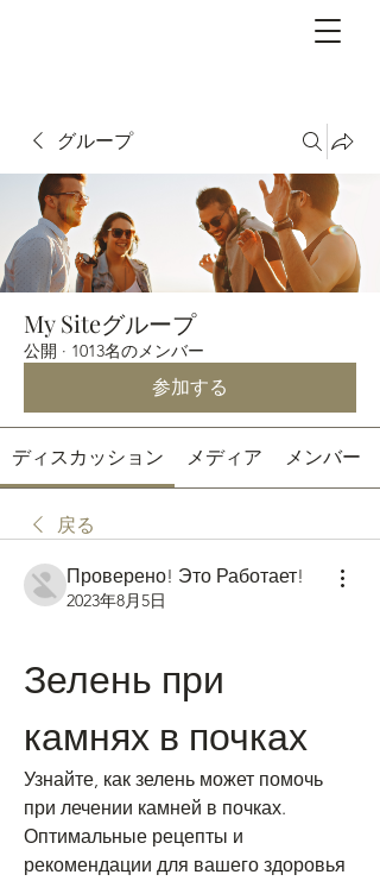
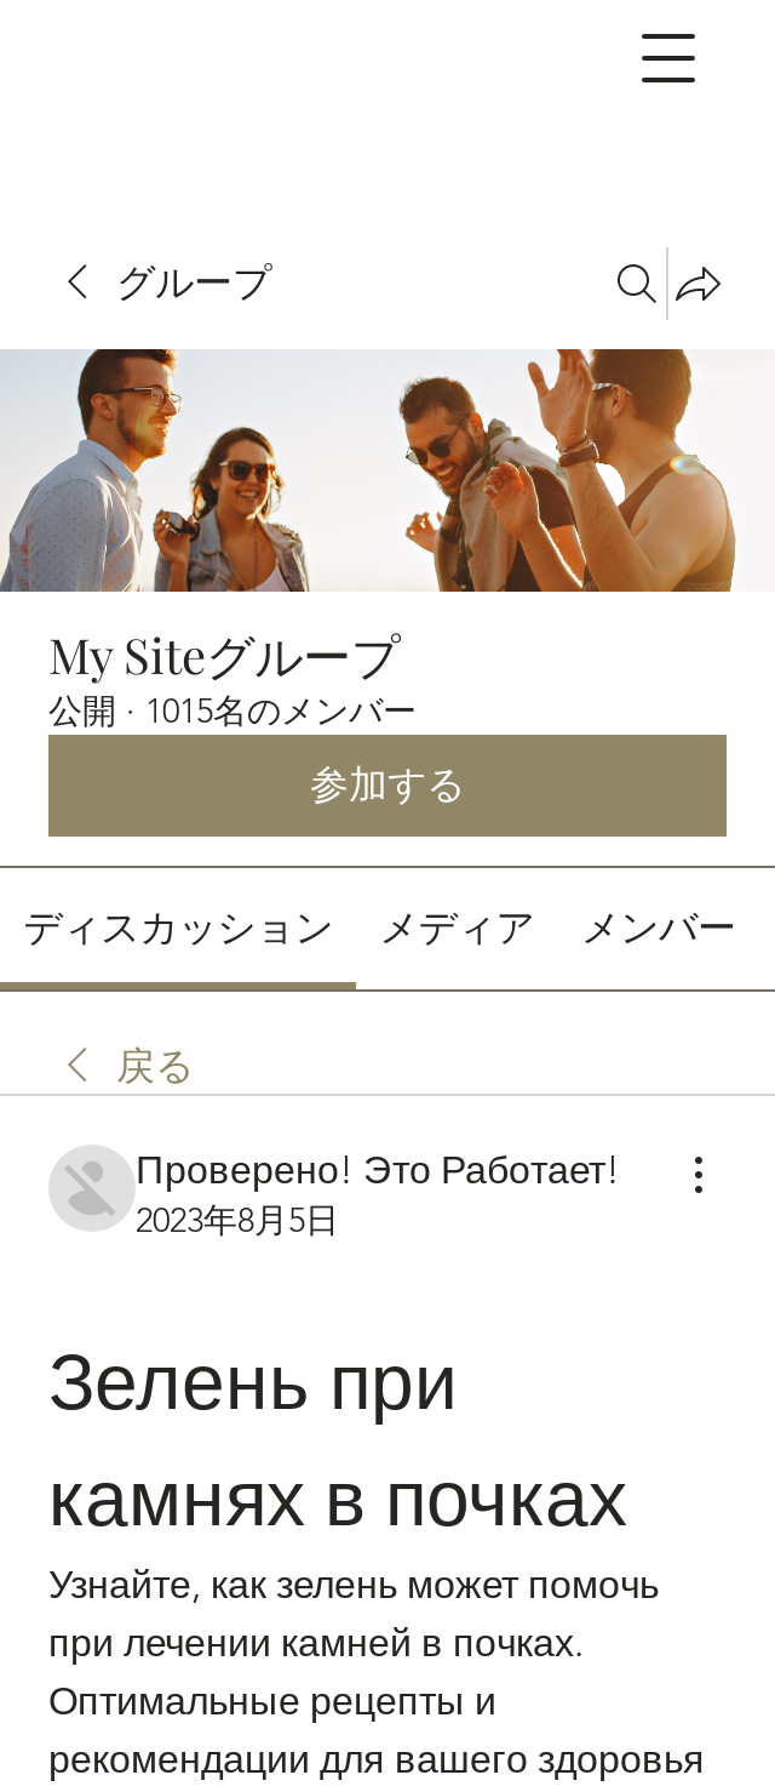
[24,340,204,361] 公開 · 1013名のメンバー -> [48,689,417,732] 公開 · 1015名のメンバー

